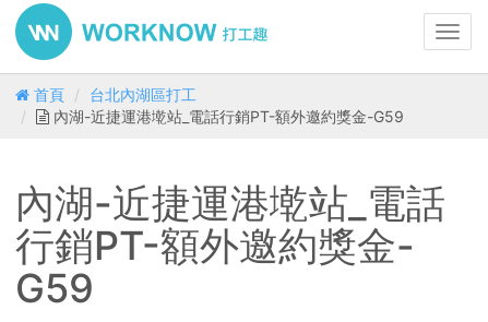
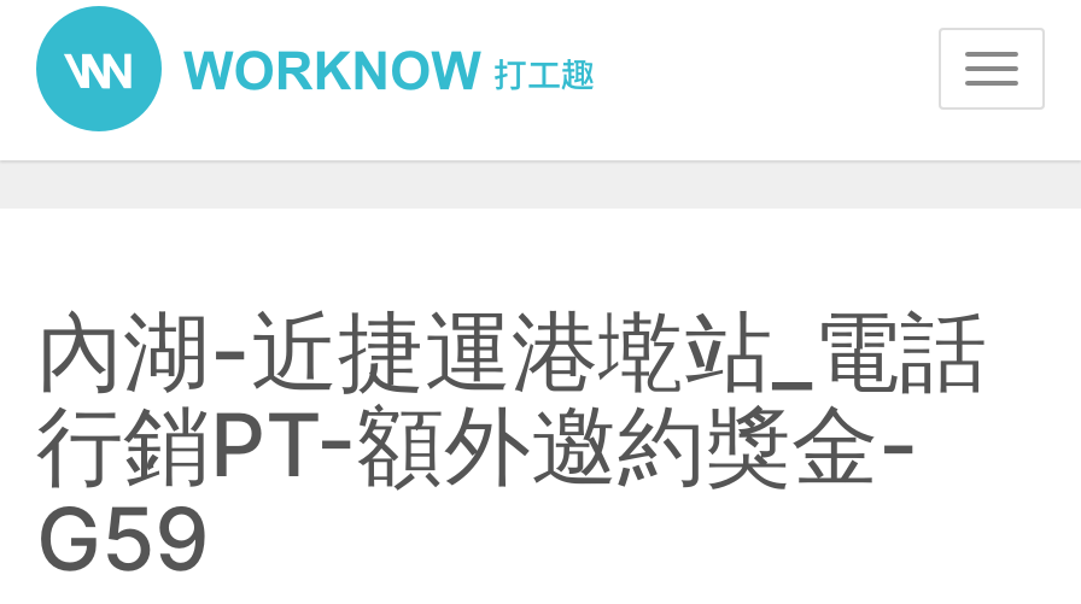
[29,85,404,126] 首頁 | 台北內湖區打工 | 內湖-近捷運港墘站_電話行銷PT-額外邀約獎金-G59 -> none

